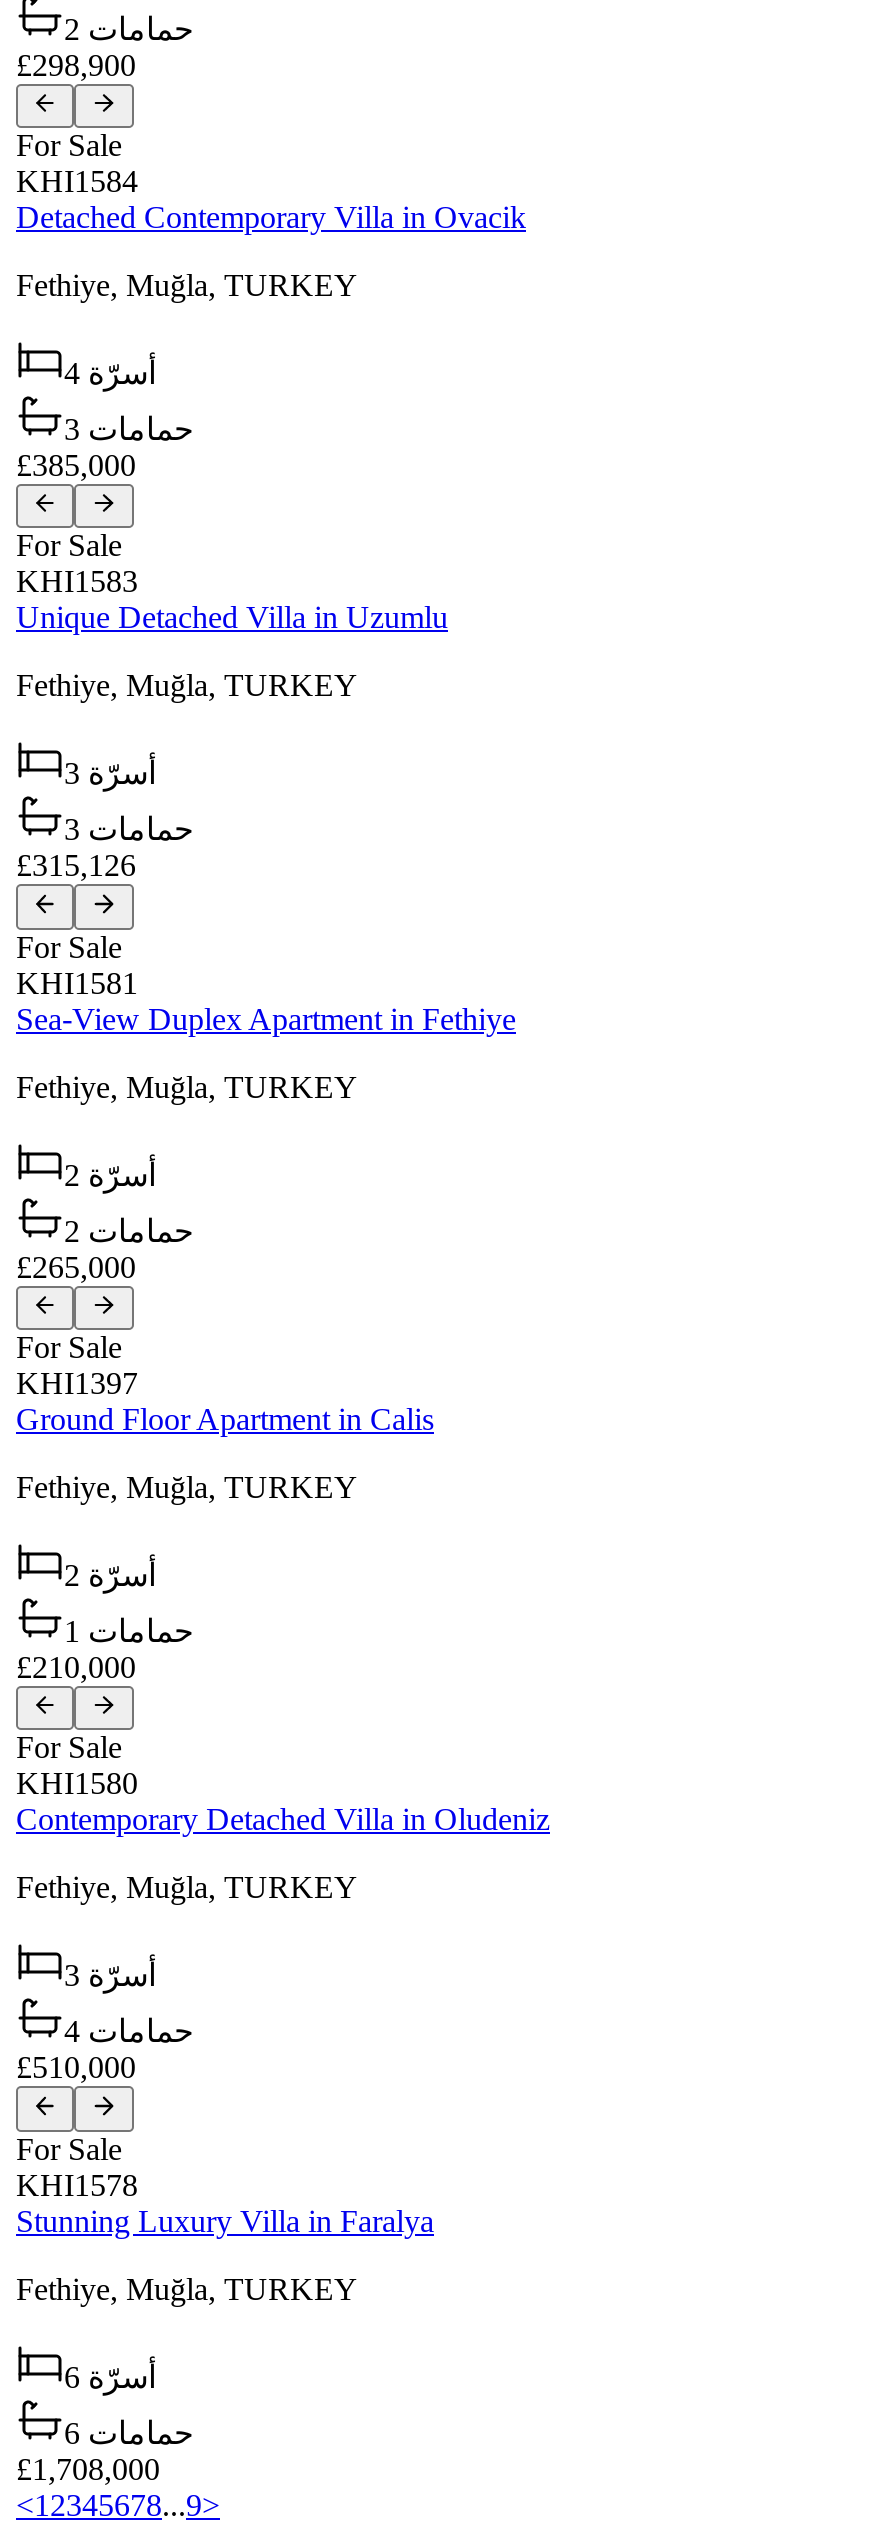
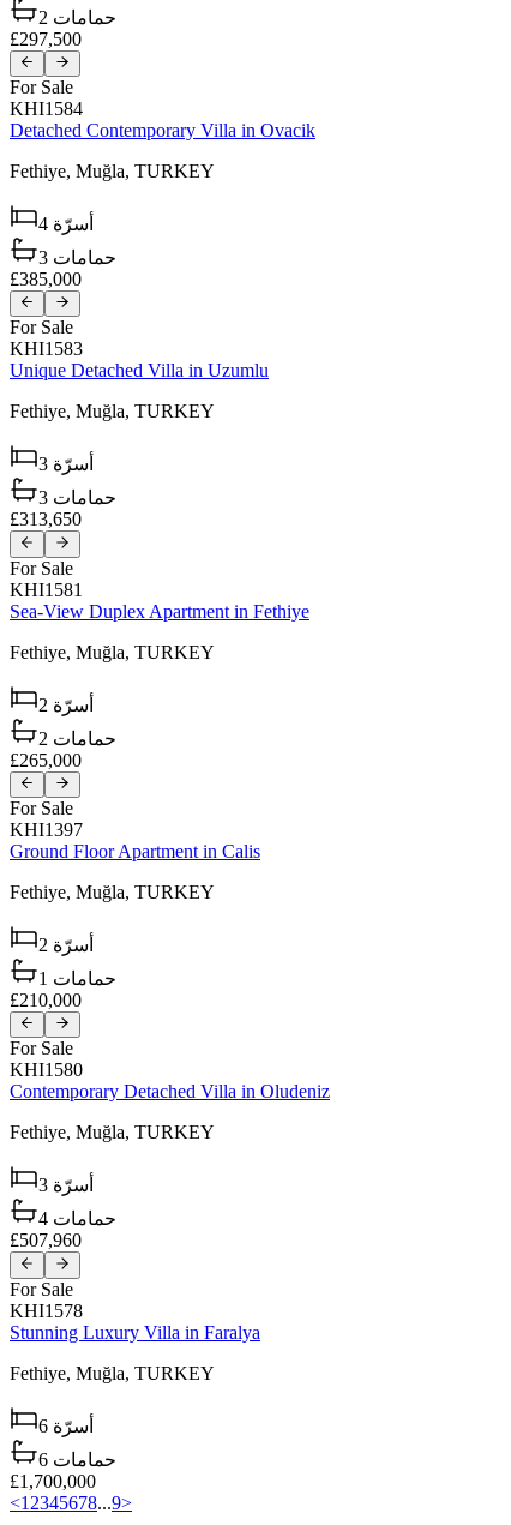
[16,47,136,81] £298,900 -> [10,28,82,49] £297,500
[16,848,136,882] £315,126 -> [10,509,82,529] £313,650
[16,2050,136,2084] £510,000 -> [10,1230,82,1250] £507,960
[16,2451,160,2485] £1,708,000 -> [10,1470,96,1491] £1,700,000

